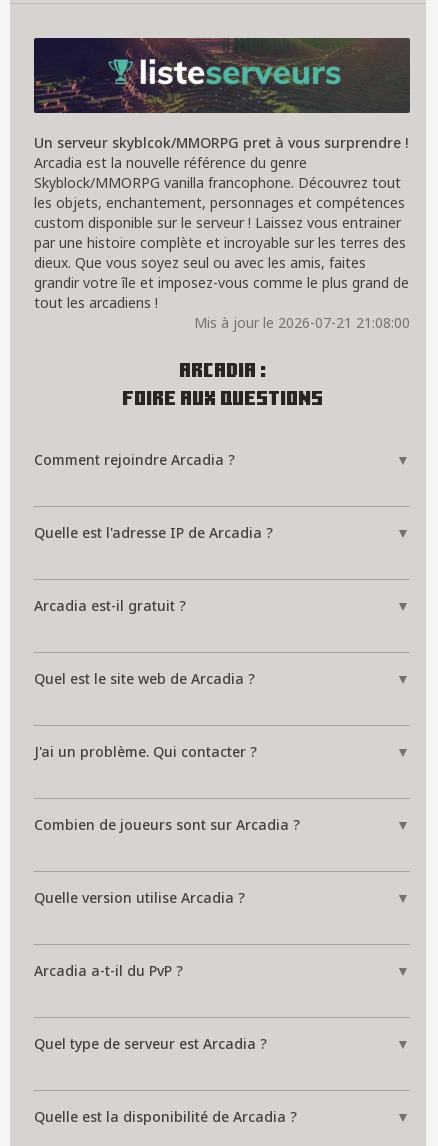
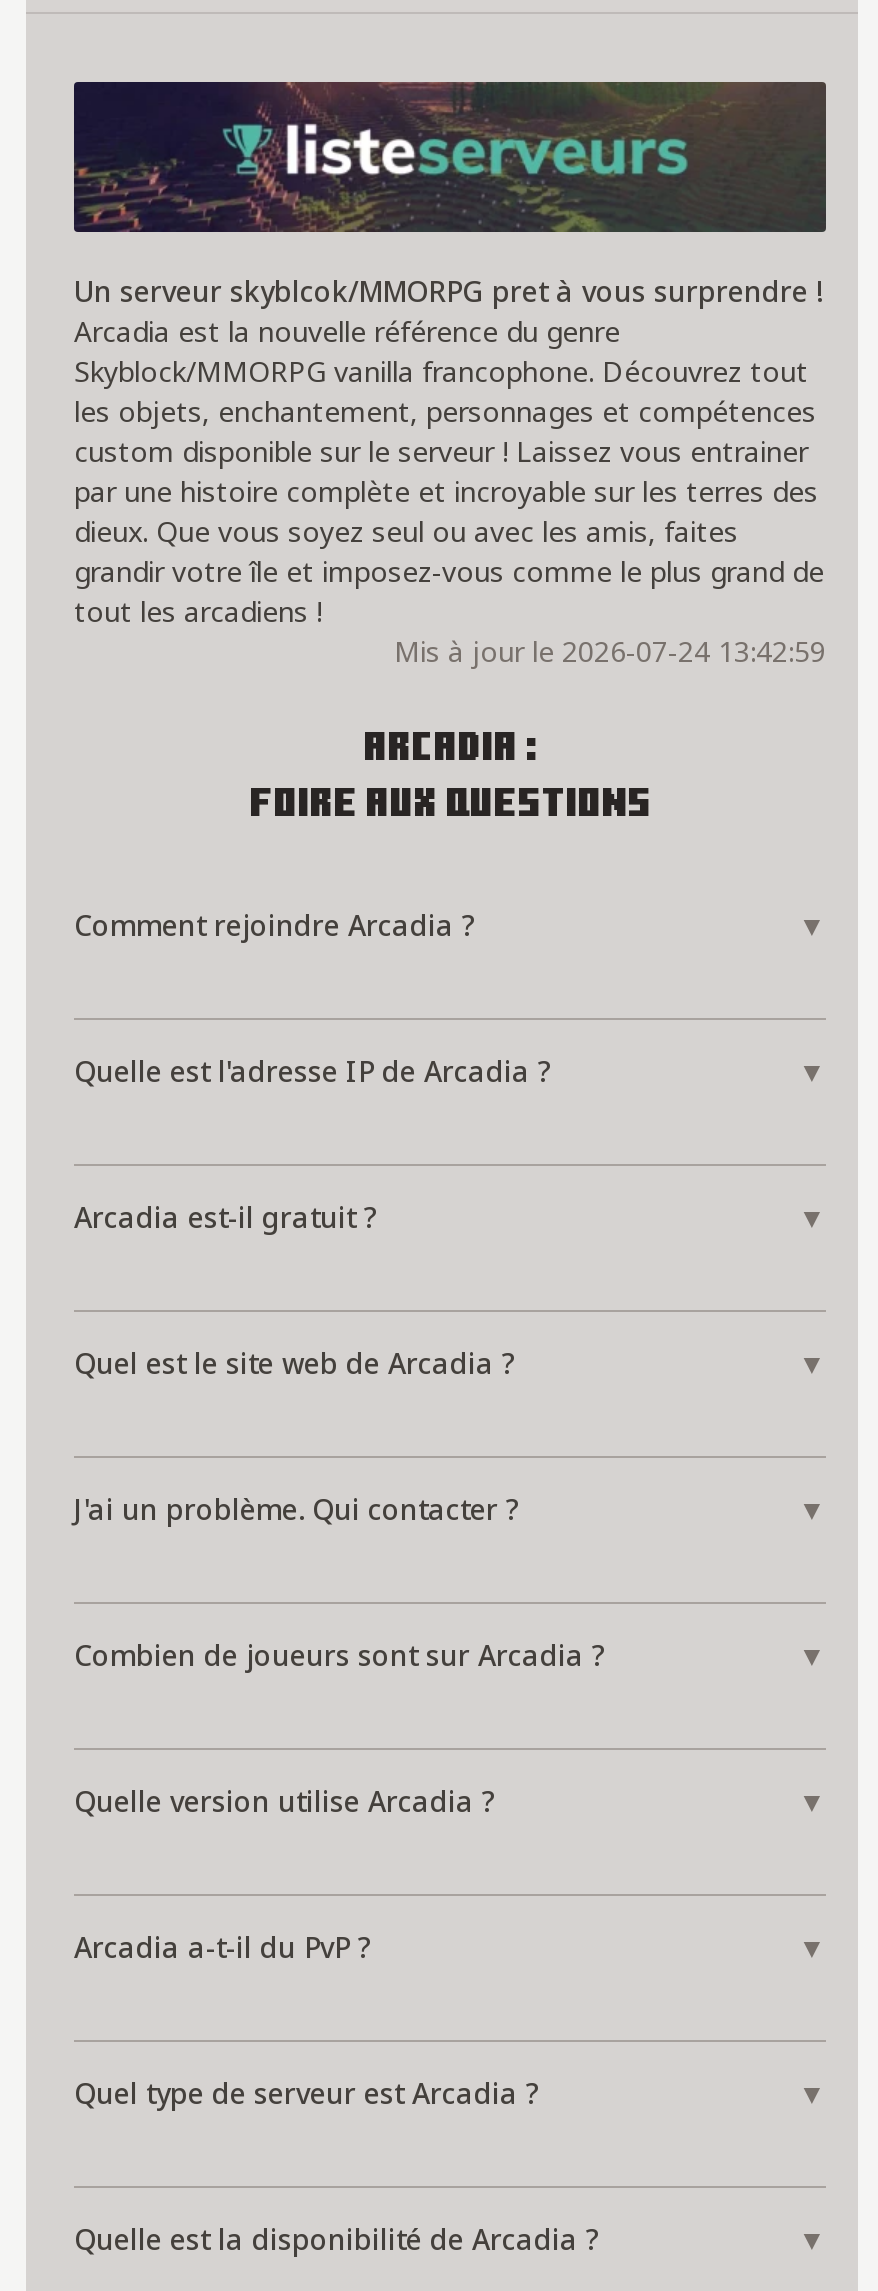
[194,313,410,332] Mis à jour le 2026-07-21 21:08:00 -> [394,632,826,670] Mis à jour le 2026-07-24 13:42:59

